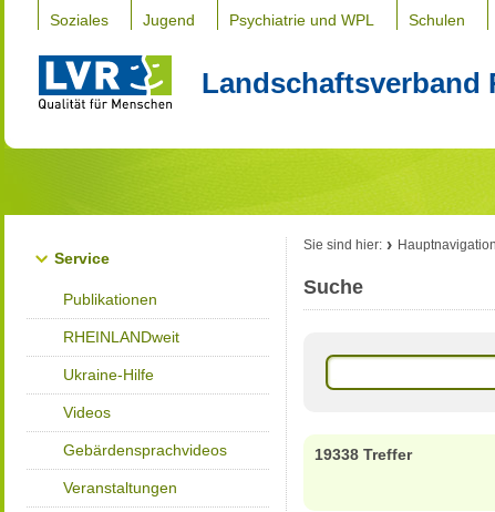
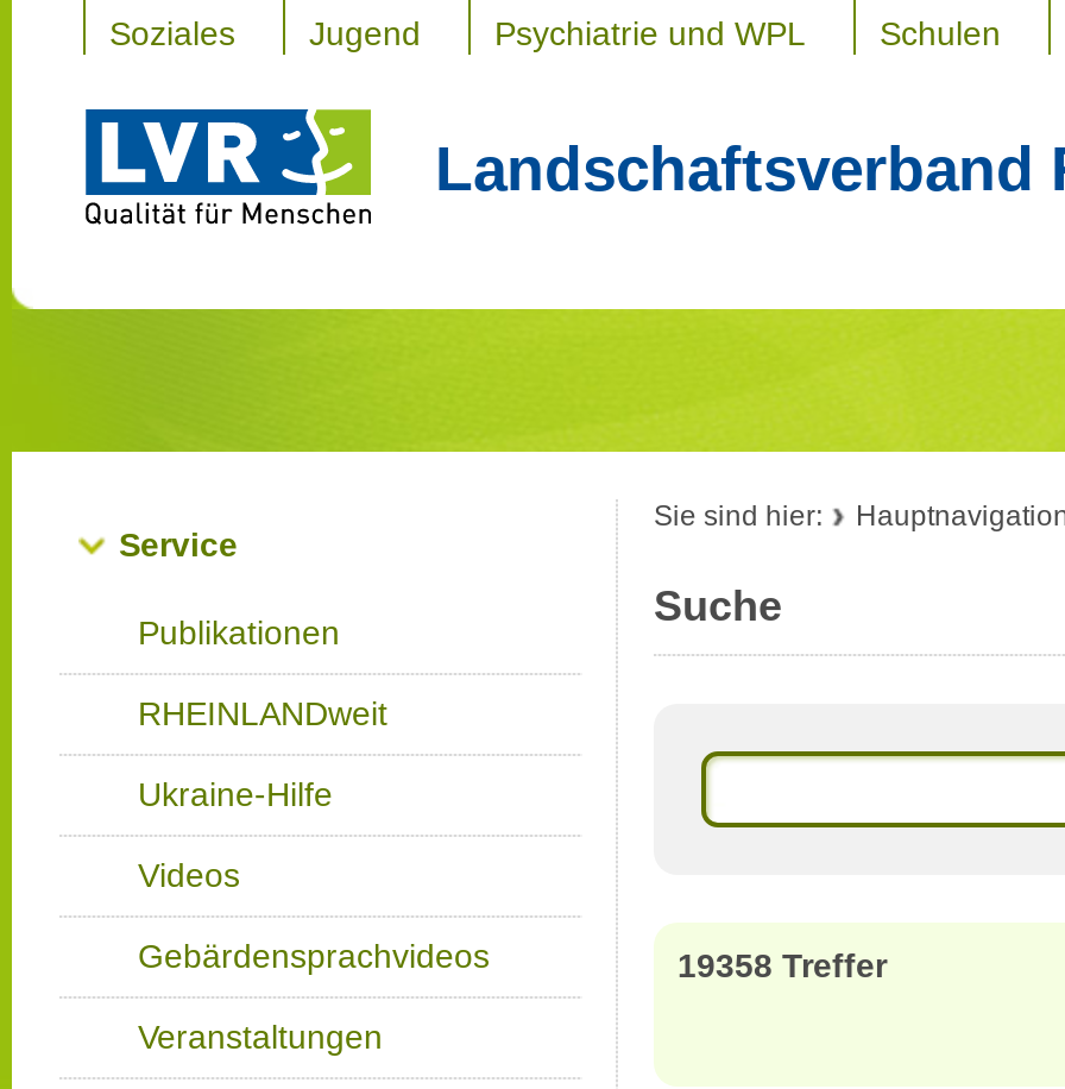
[314,446,412,463] 19338 Treffer -> [678,946,887,984] 19358 Treffer

